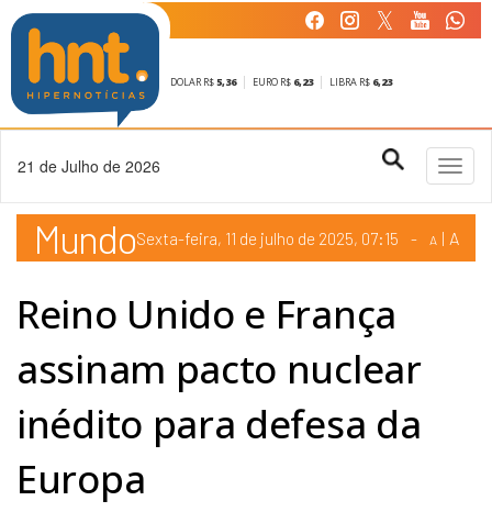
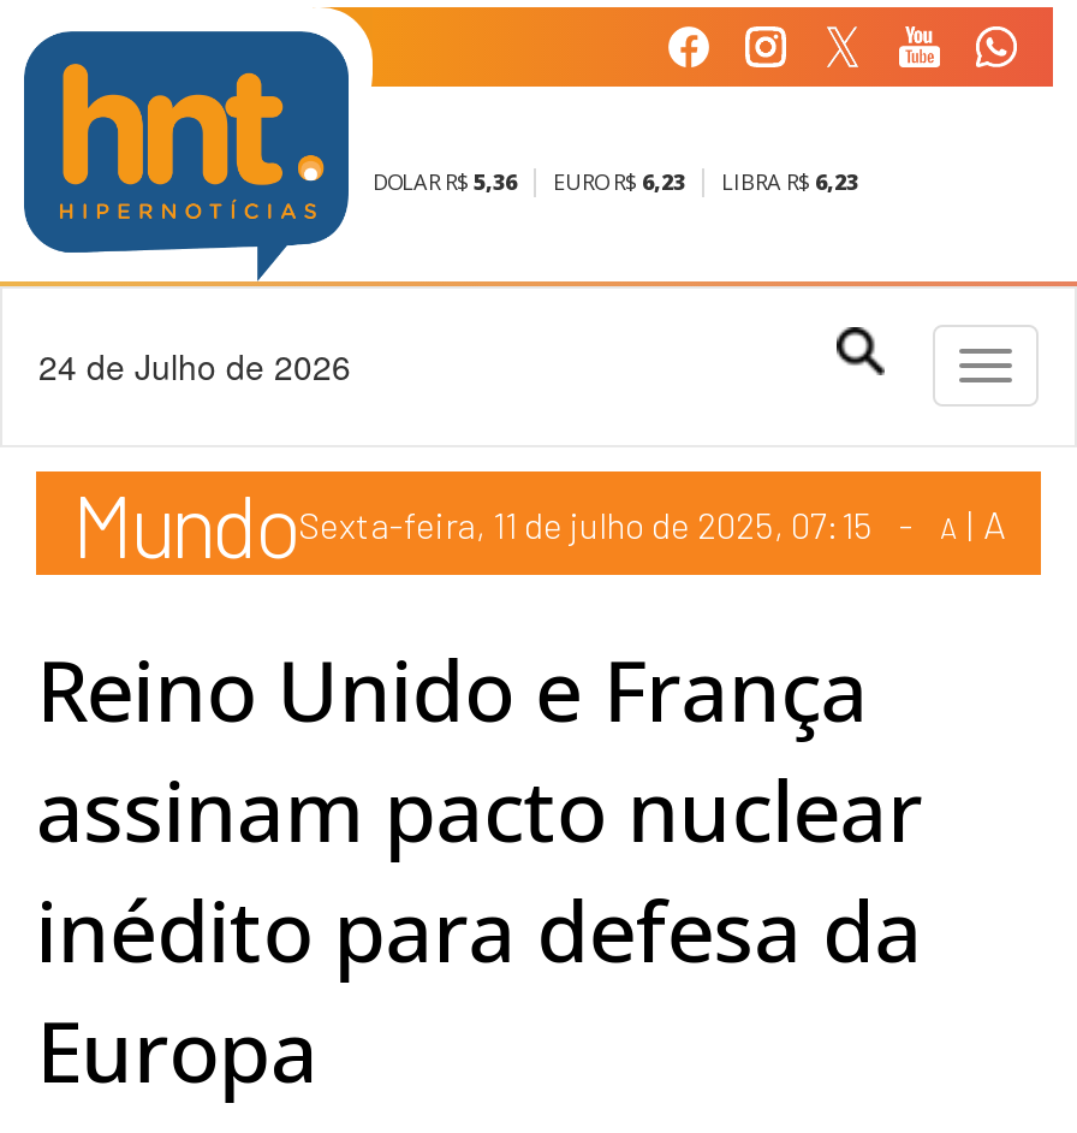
[18,155,160,177] 21 de Julho de 2026 -> [38,341,351,389] 24 de Julho de 2026

